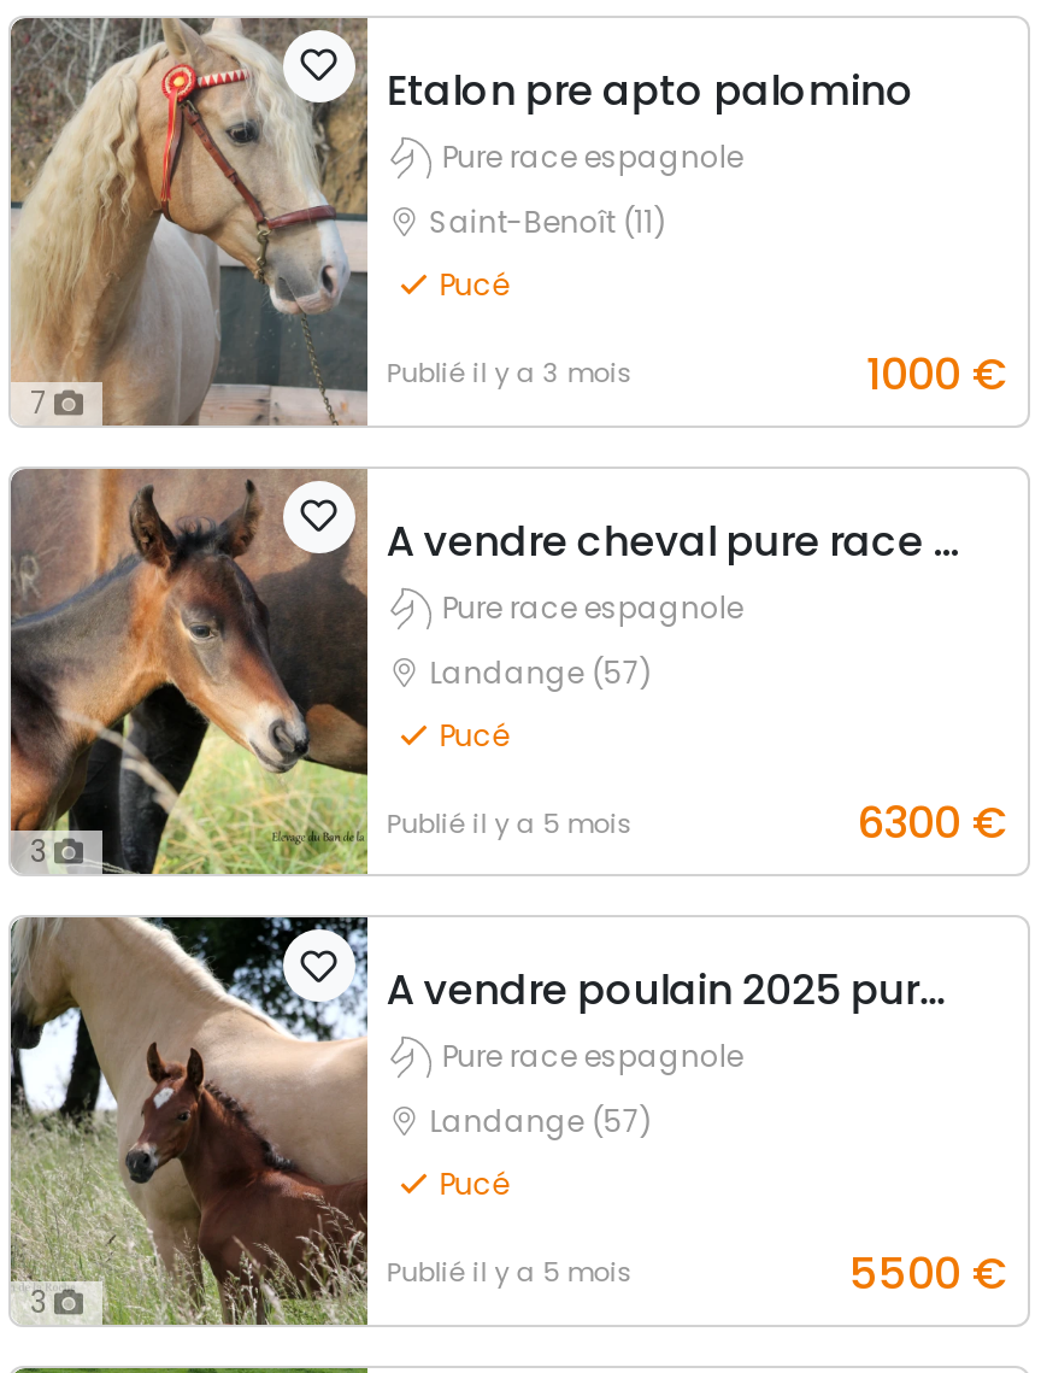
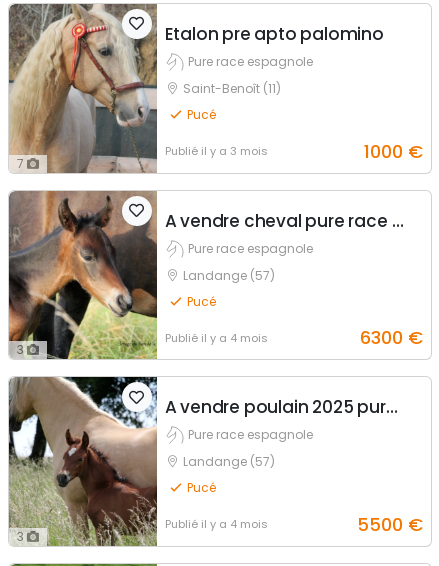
[386,803,634,842] Publié il y a 5 mois -> [165,330,268,346] Publié il y a 4 mois
[386,1253,634,1292] Publié il y a 5 mois -> [165,516,268,532] Publié il y a 4 mois

